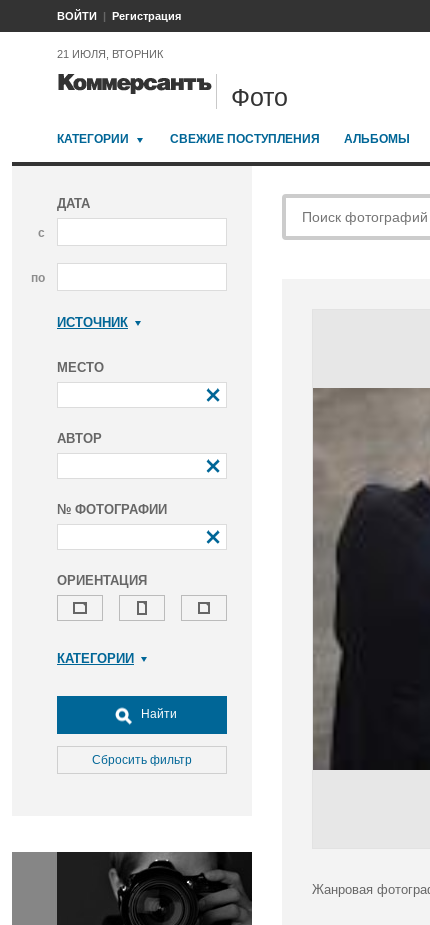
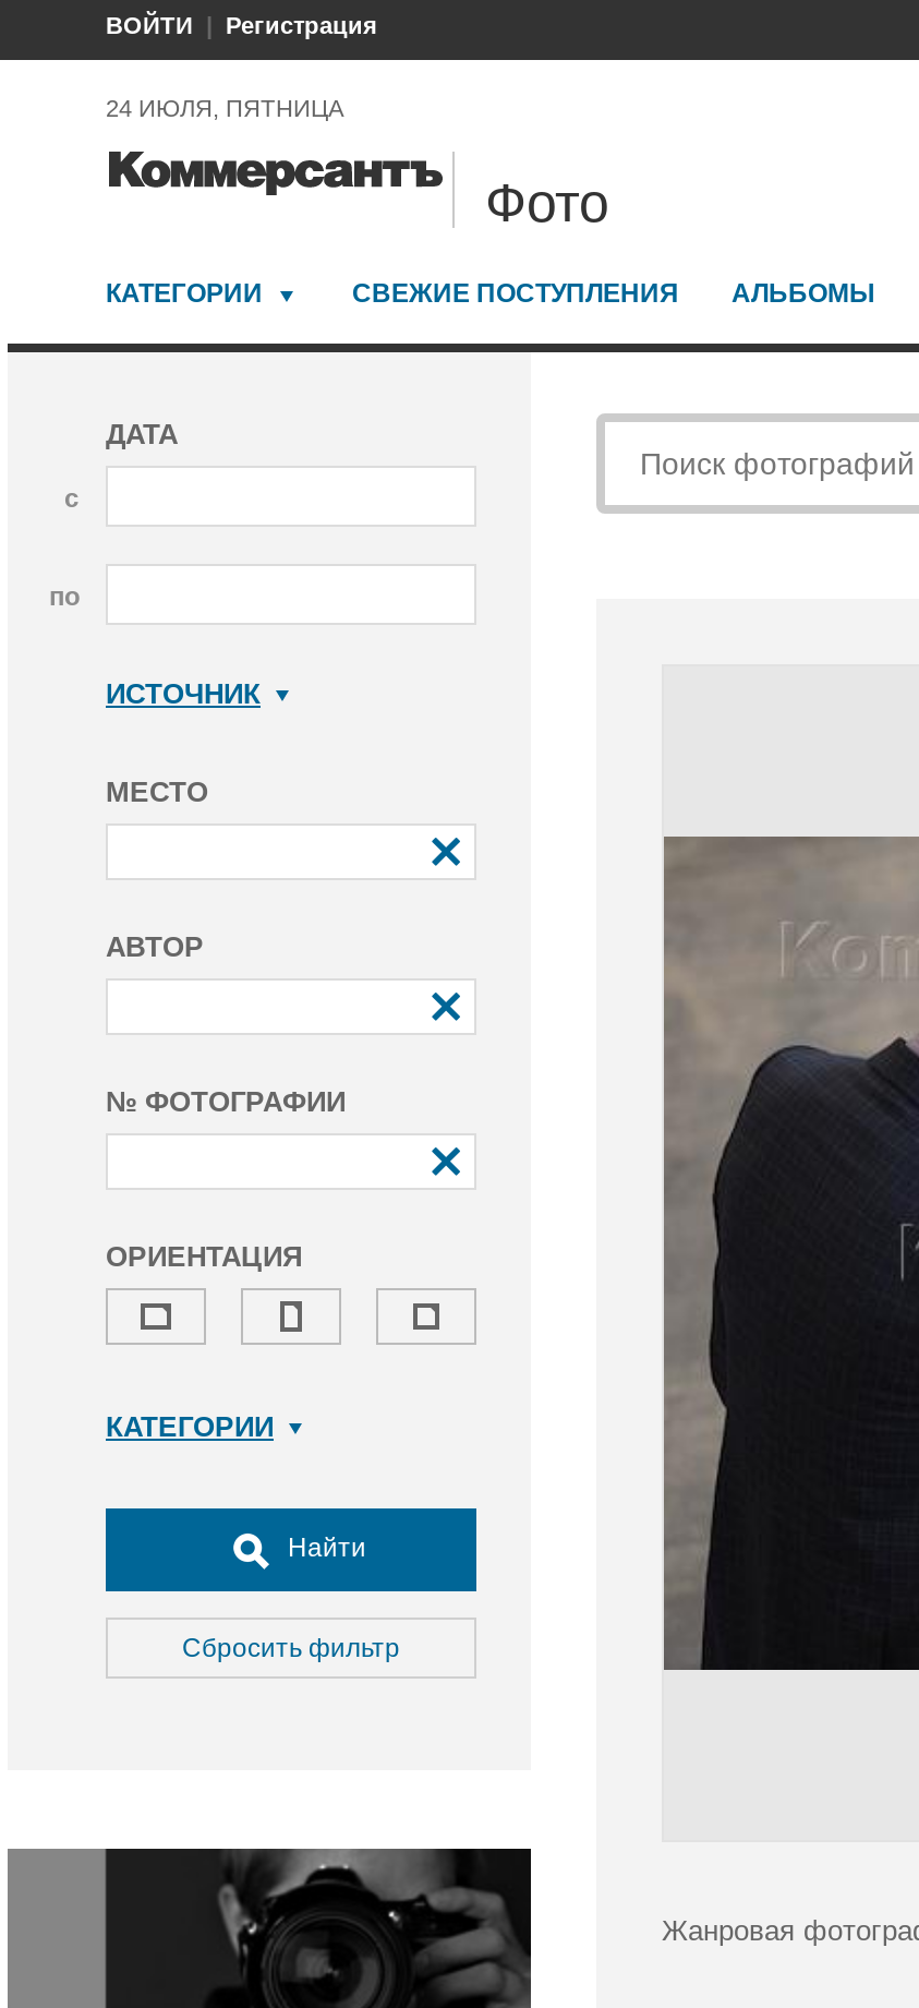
[57,48,163,60] 21 ИЮЛЯ, ВТОРНИК -> [106,95,343,121] 24 ИЮЛЯ, ПЯТНИЦА

